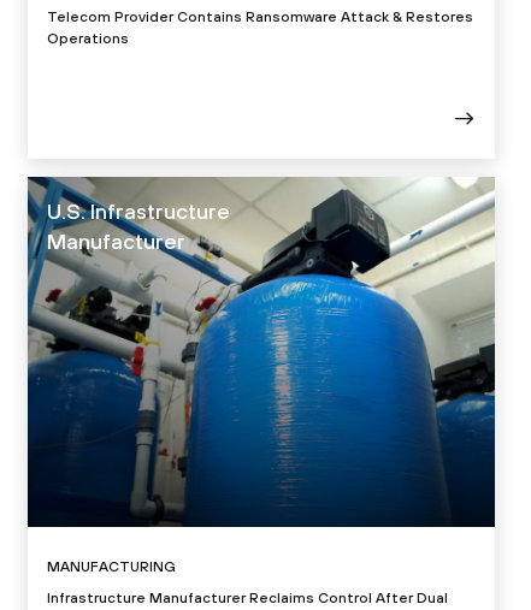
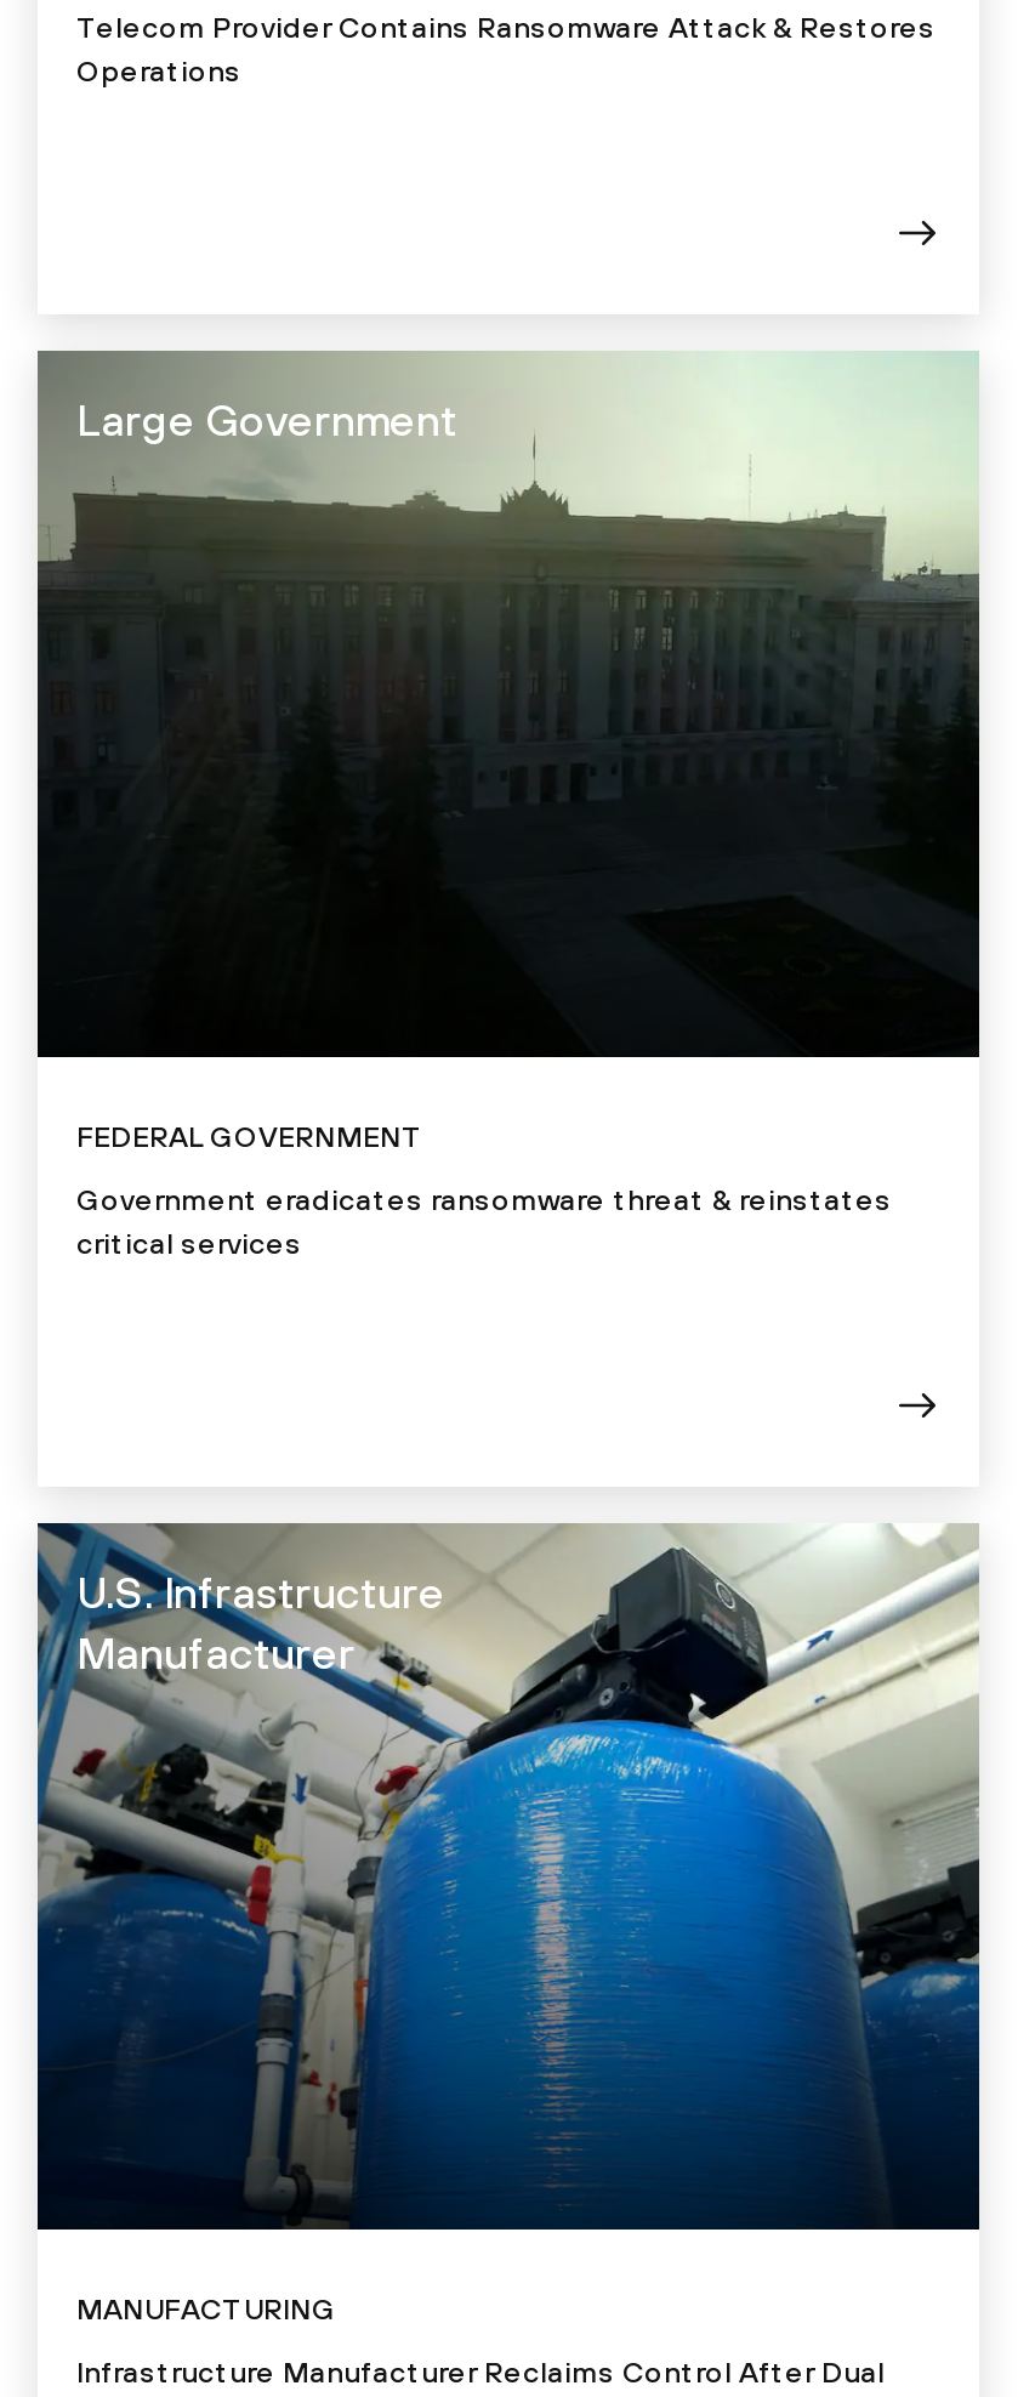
none -> [38,351,982,1057] [image] | Large Government
none -> [76,1120,892,1261] FEDERAL GOVERNMENT | Government eradicates ransomware threat & reinstates | critical services

